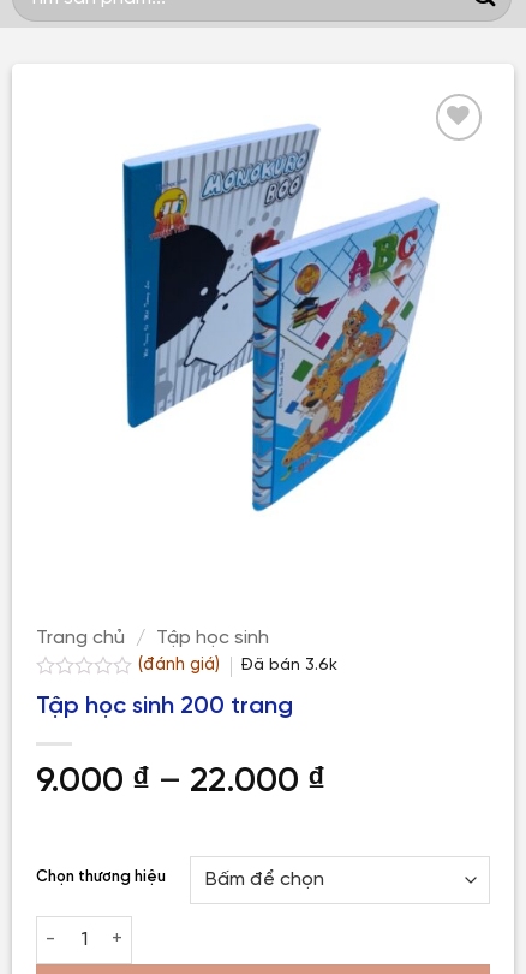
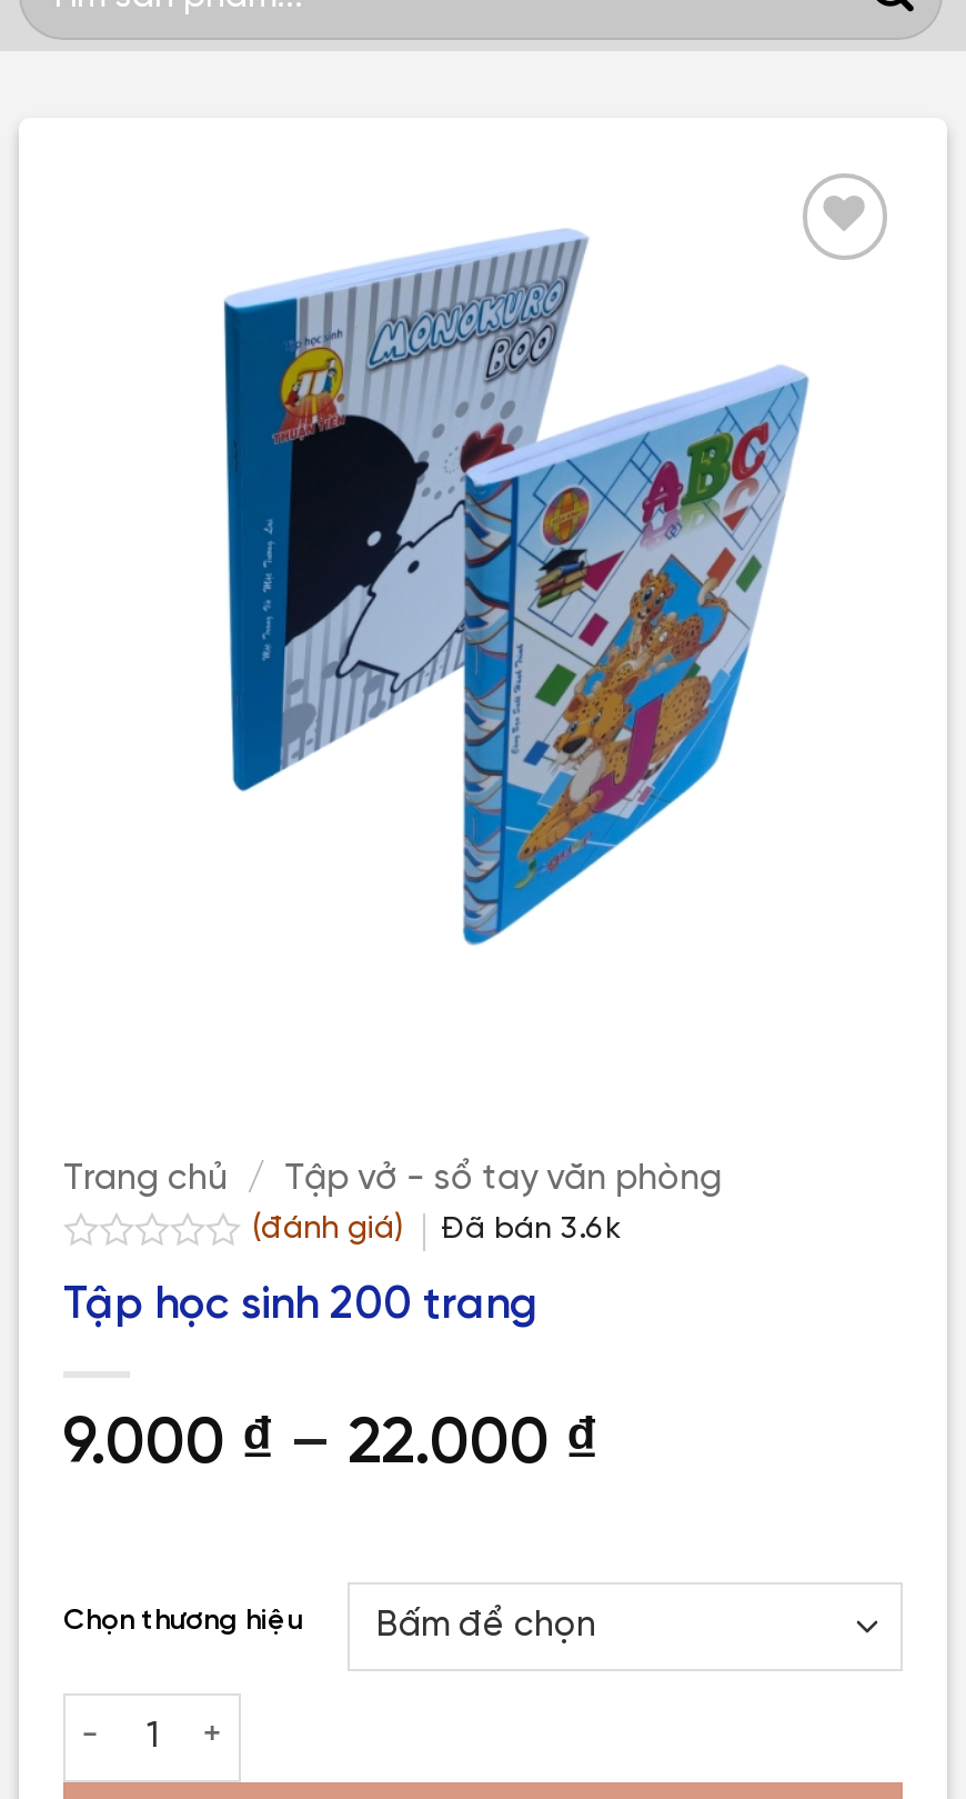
[36,628,269,648] Trang chủ / Tập học sinh -> [63,1160,722,1198] Trang chủ / Tập vở - sổ tay văn phòng

